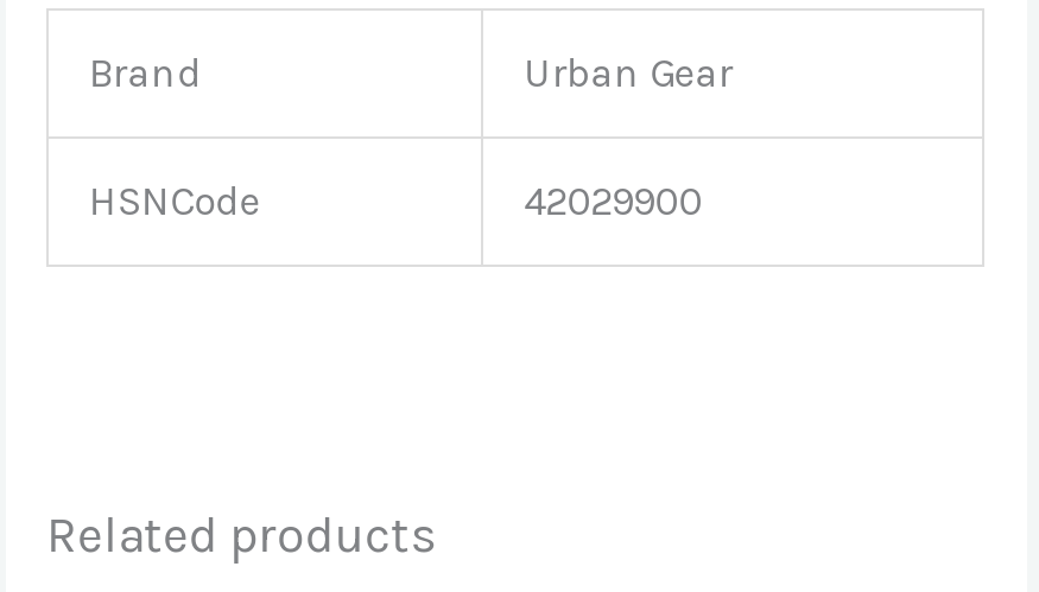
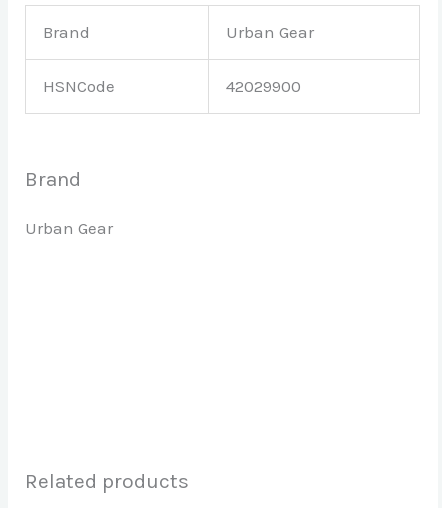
none -> [25,167,113,238] Brand | Urban Gear

